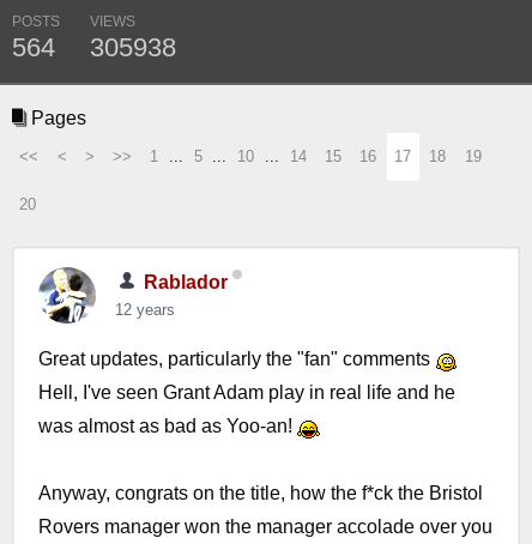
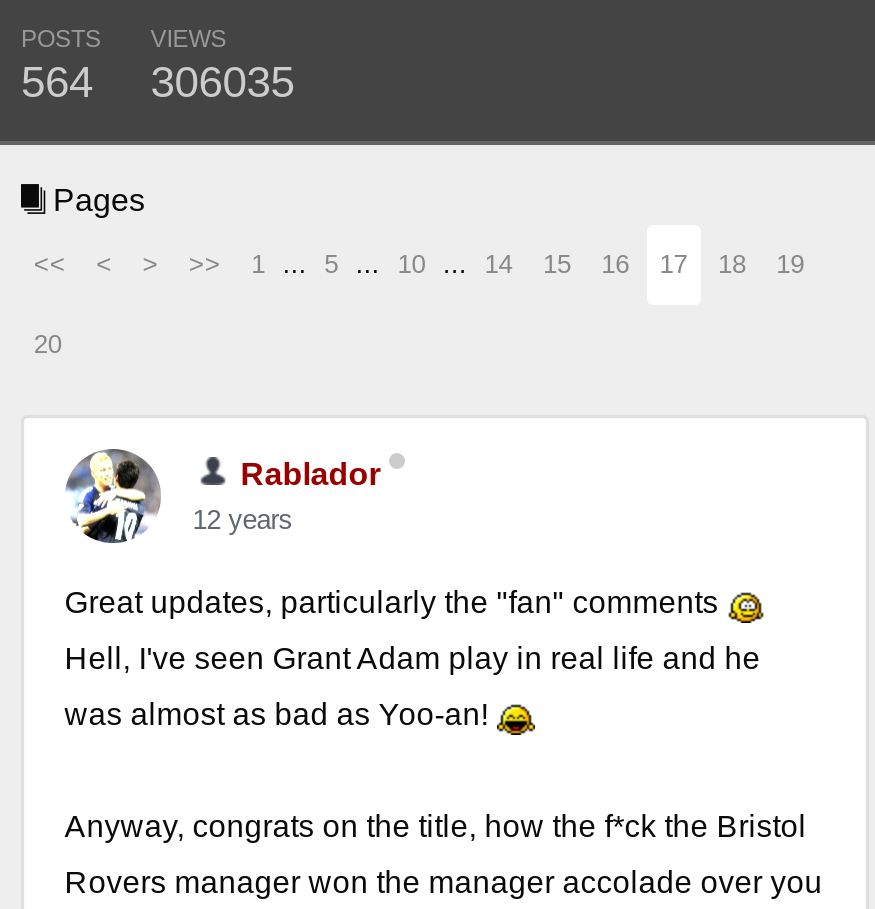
[12,32,176,62] 564 305938 -> [21,57,295,107] 564 306035

